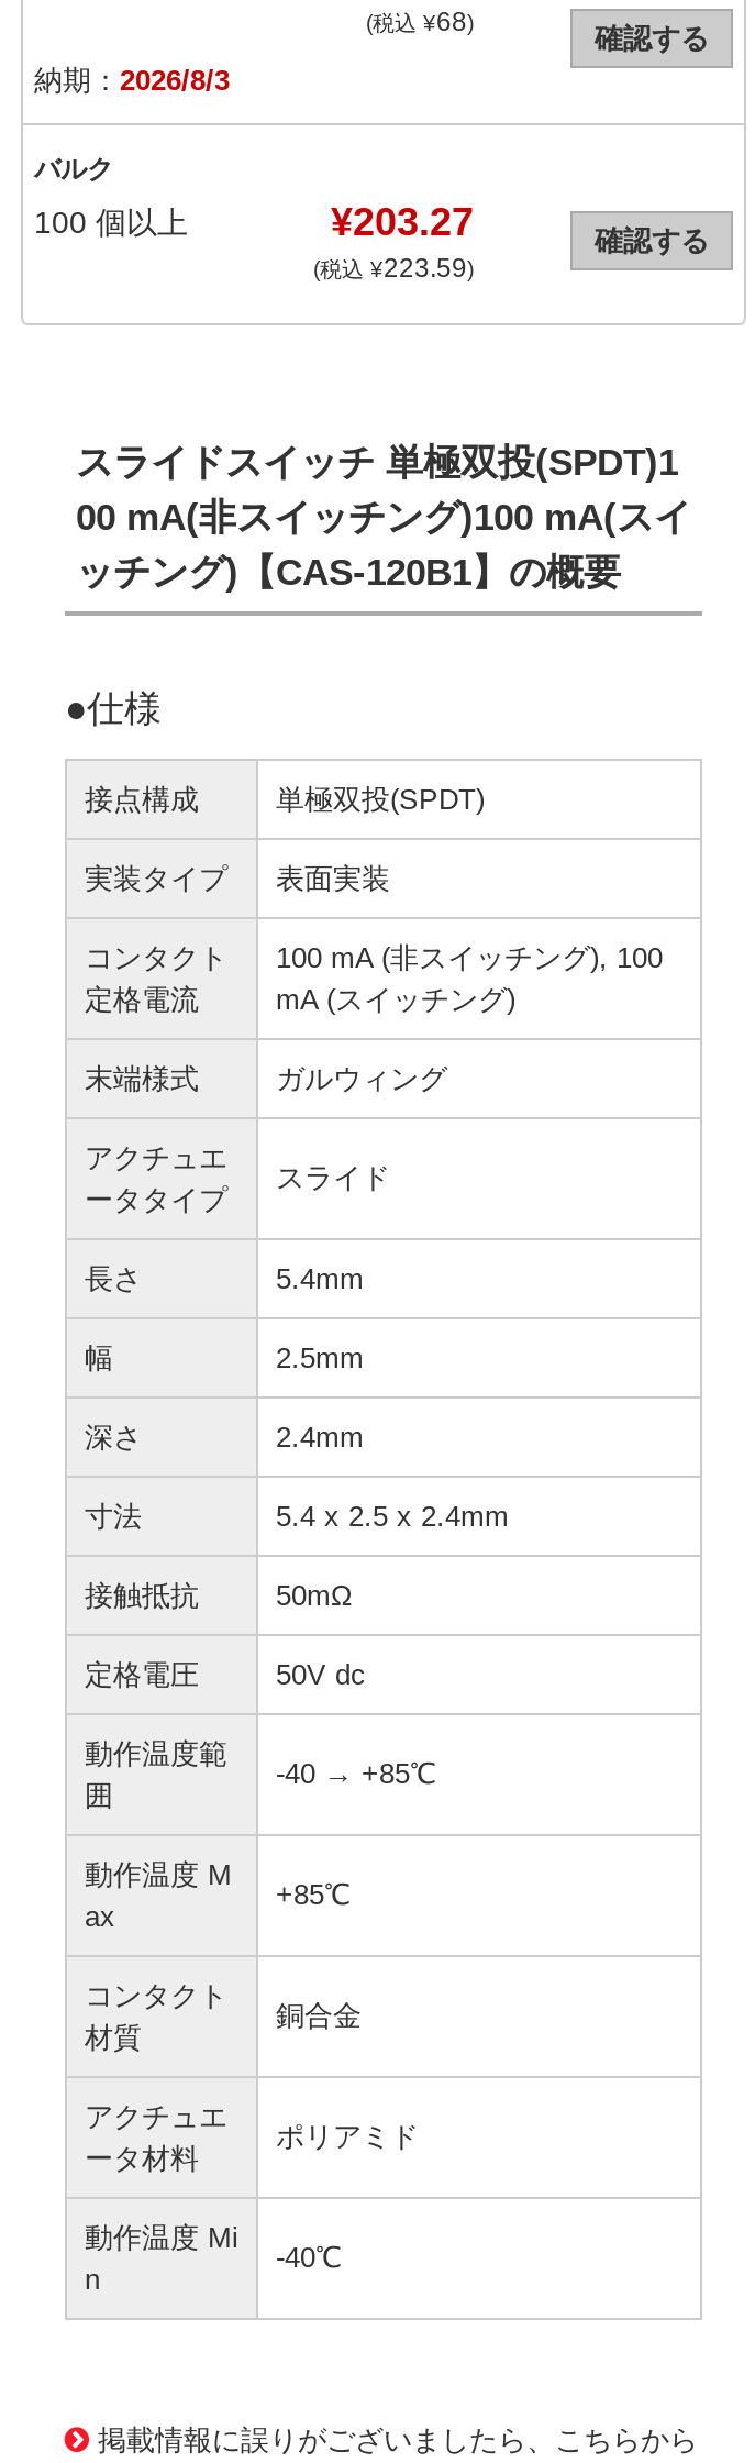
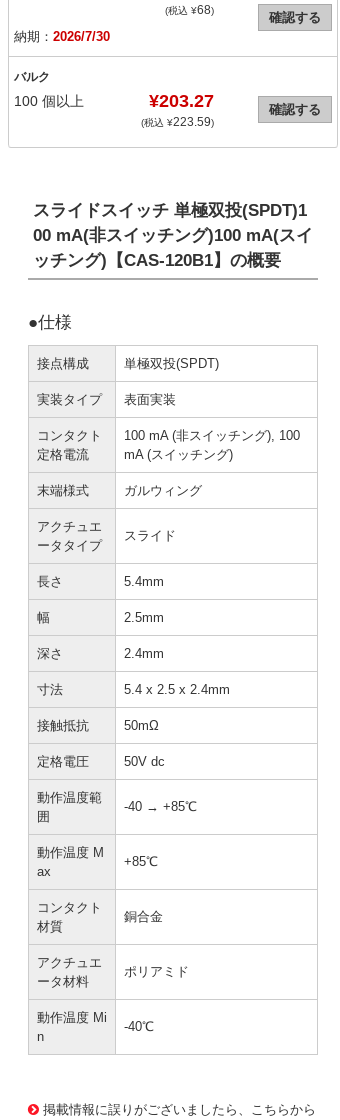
[34,64,230,97] 納期：2026/8/3 -> [14,29,110,44] 納期：2026/7/30

